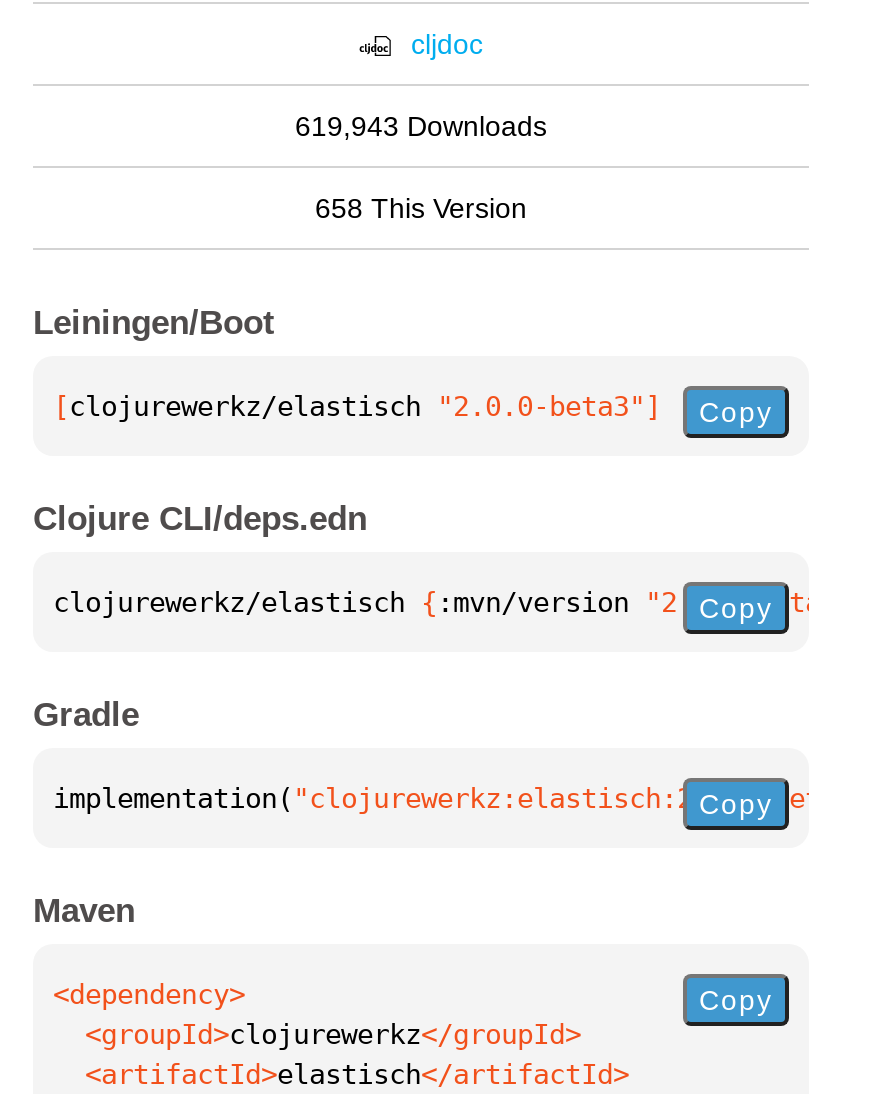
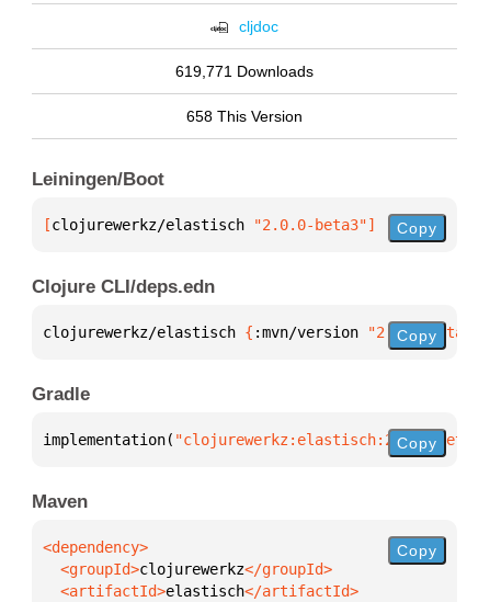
[295,110,547,142] 619,943 Downloads -> [175,63,314,80] 619,771 Downloads

